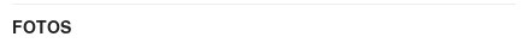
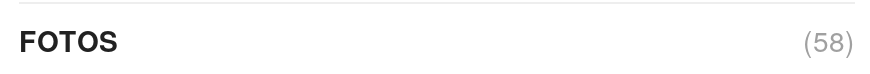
none -> [803,20,855,60] (58)

